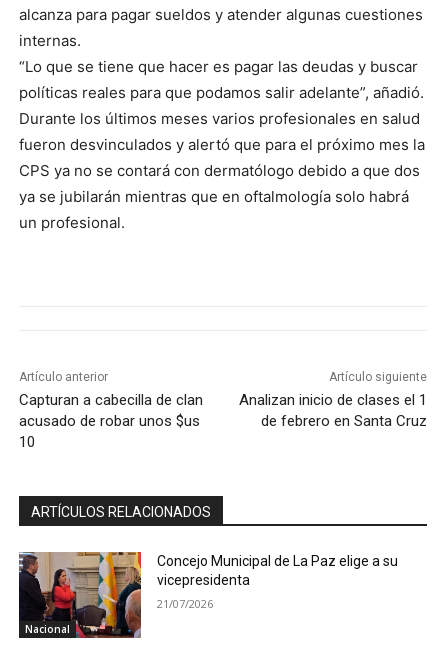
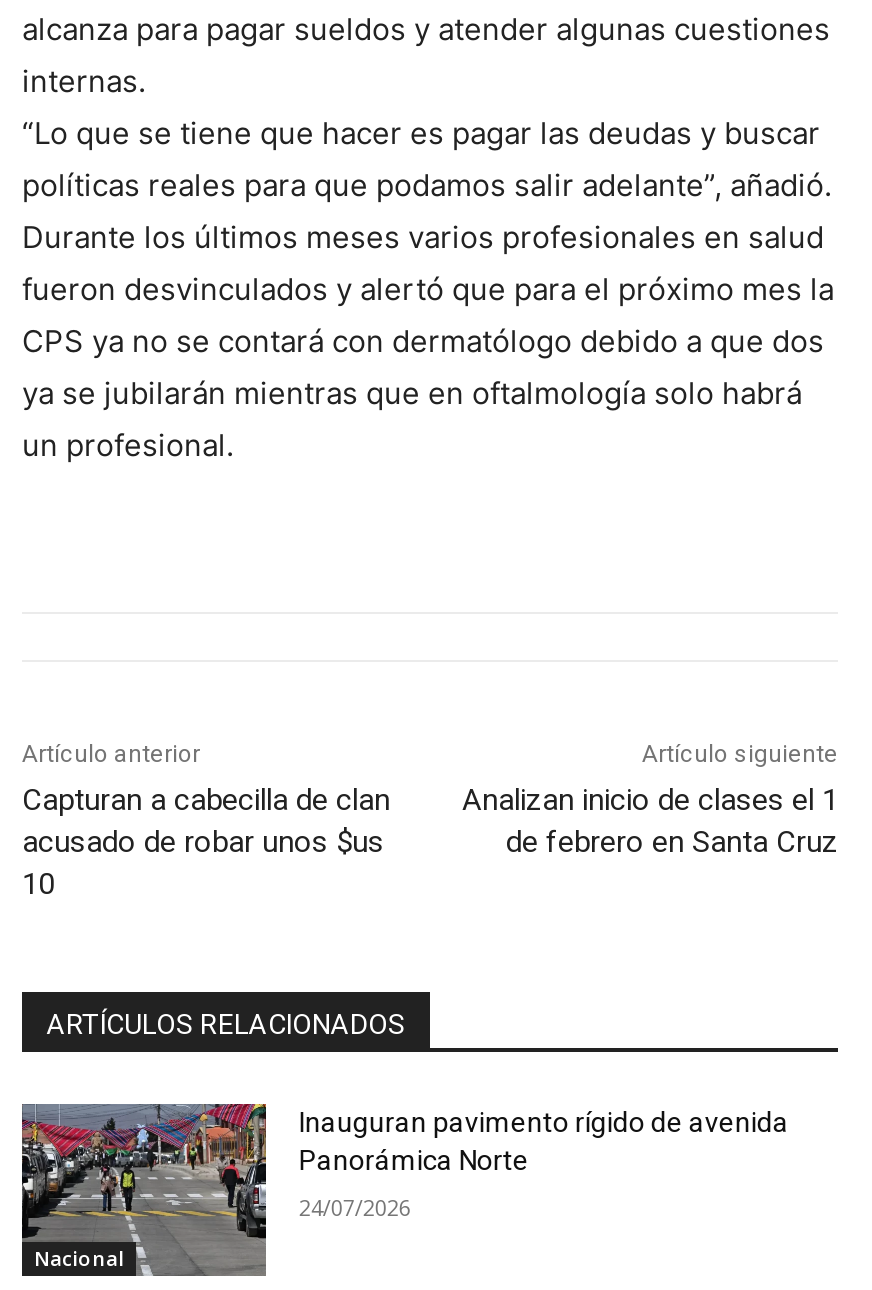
[19,551,398,638] [image] | Concejo Municipal de La Paz elige a su | vicepresidenta -> [20,1102,789,1276] [image] | Inauguran pavimento rígido de avenida | Panorámica Norte
[157,596,213,611] 21/07/2026 -> [299,1192,411,1222] 24/07/2026

